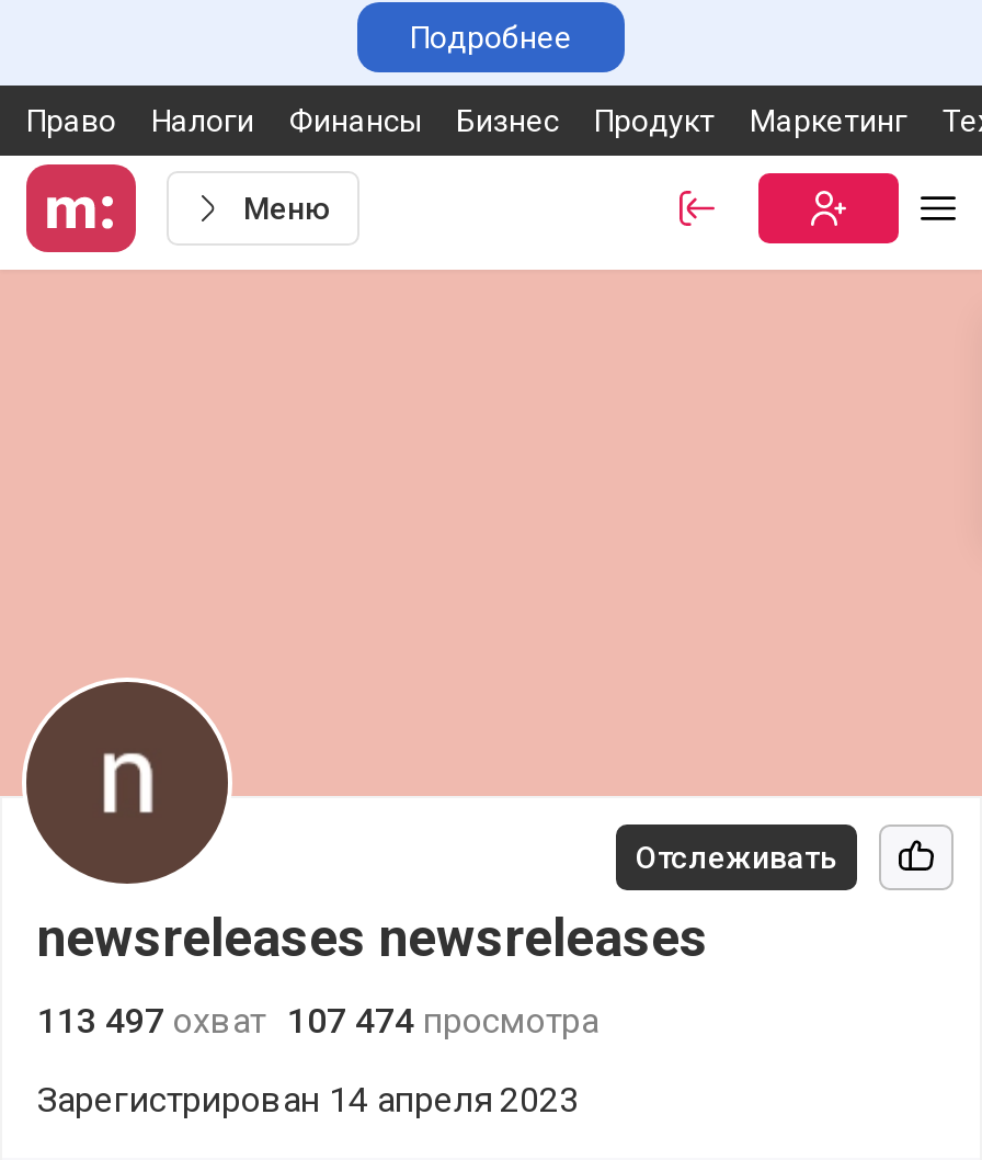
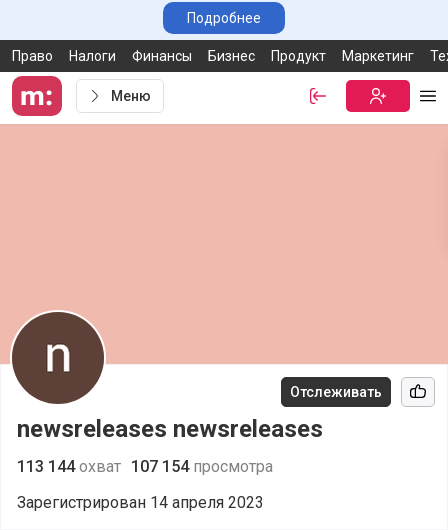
[37,1000,598,1042] 113 497 охват 107 474 просмотра -> [17,457,273,476] 113 144 охват 107 154 просмотра

